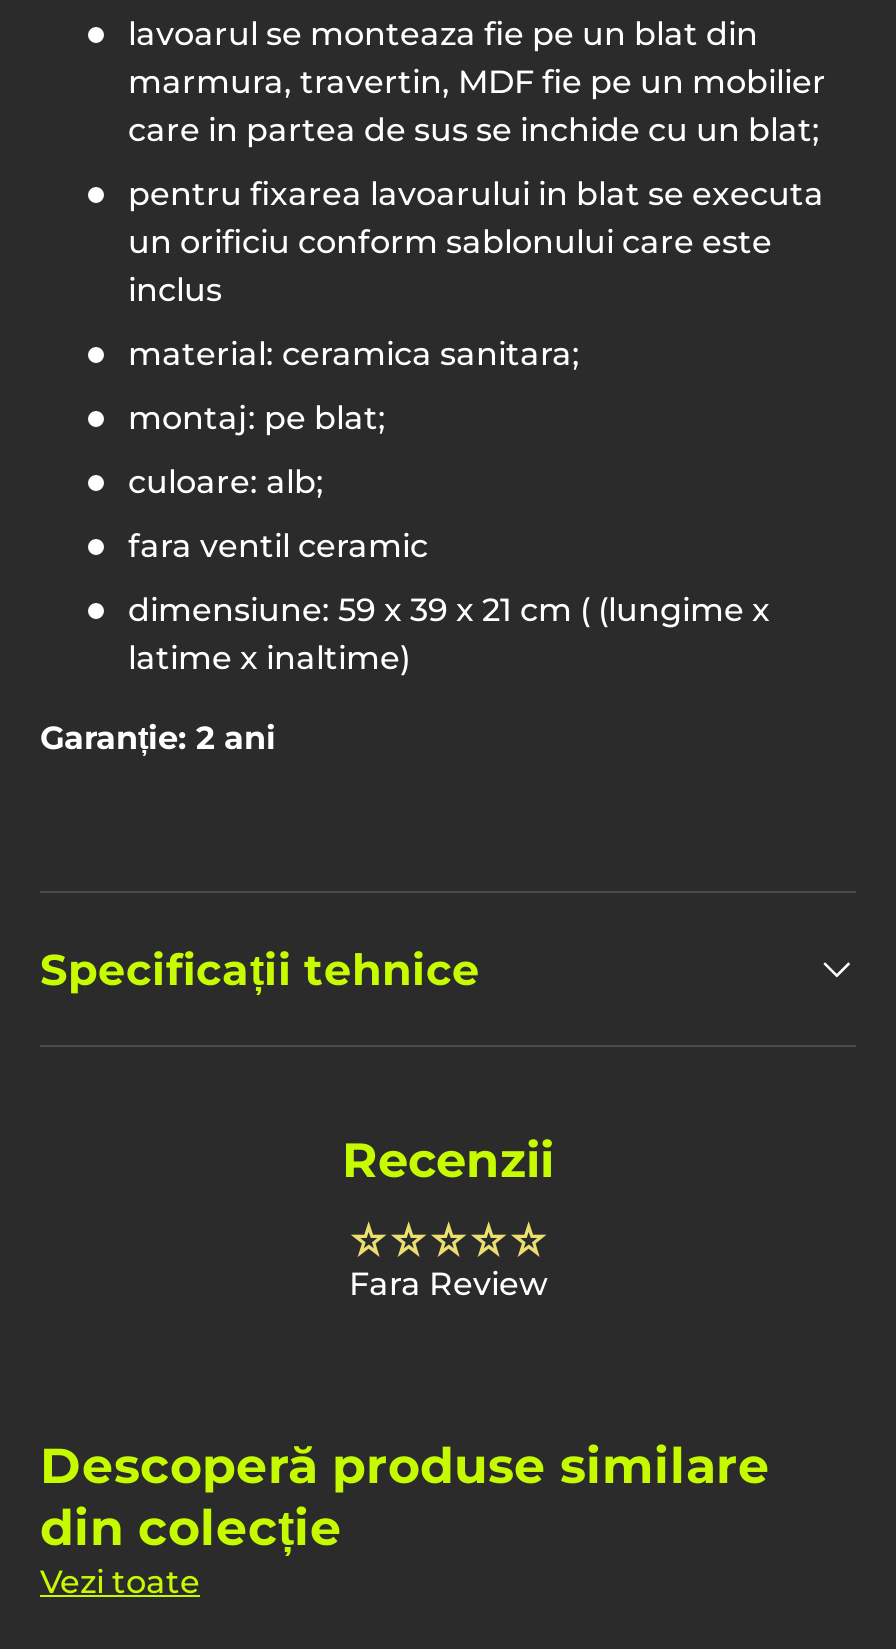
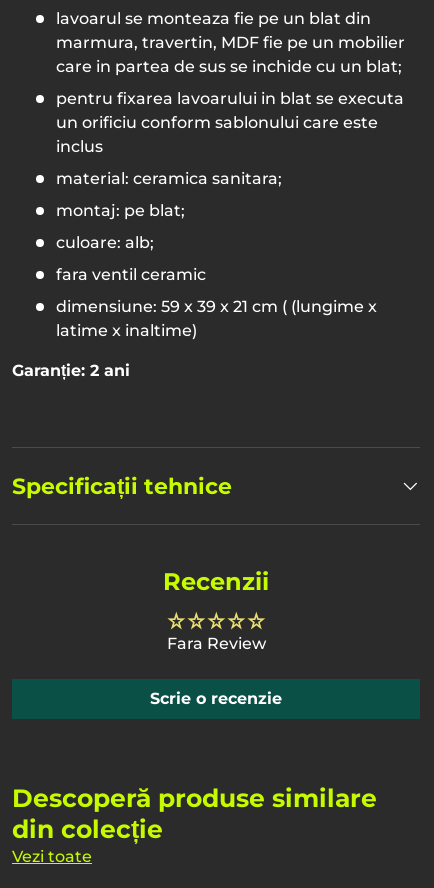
none -> [150,689,282,708] Scrie o recenzie

